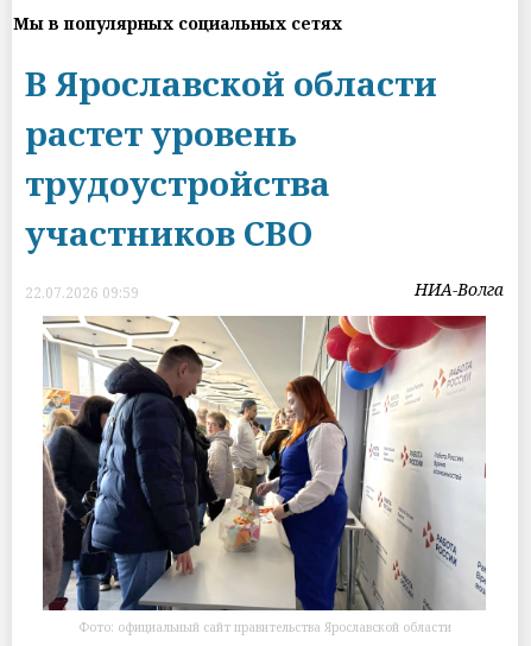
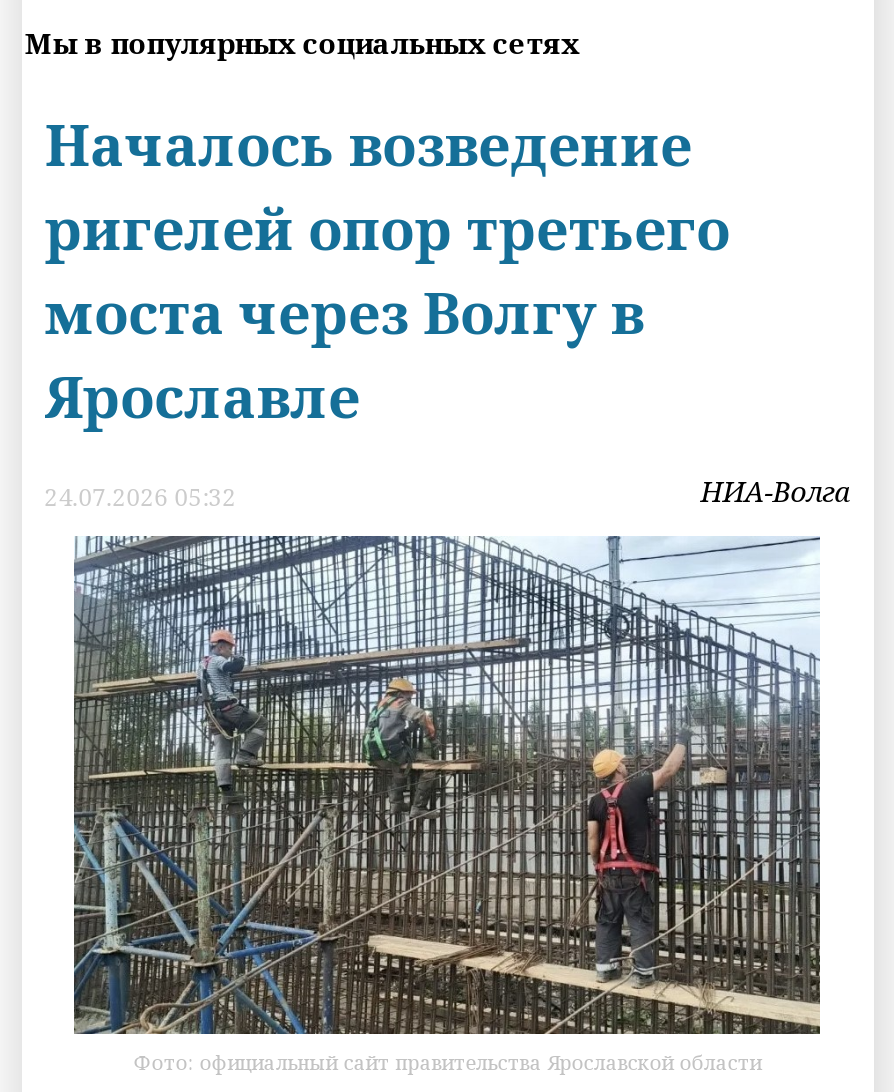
[25,60,437,255] В Ярославской области | растет уровень | трудоустройства | участников СВО -> [44,107,730,435] Началось возведение | ригелей опор третьего | моста через Волгу в | Ярославле
[25,282,139,303] 22.07.2026 09:59 -> [44,481,236,515] 24.07.2026 05:32
[43,315,487,612] [image] -> [72,533,822,1037] [image]

